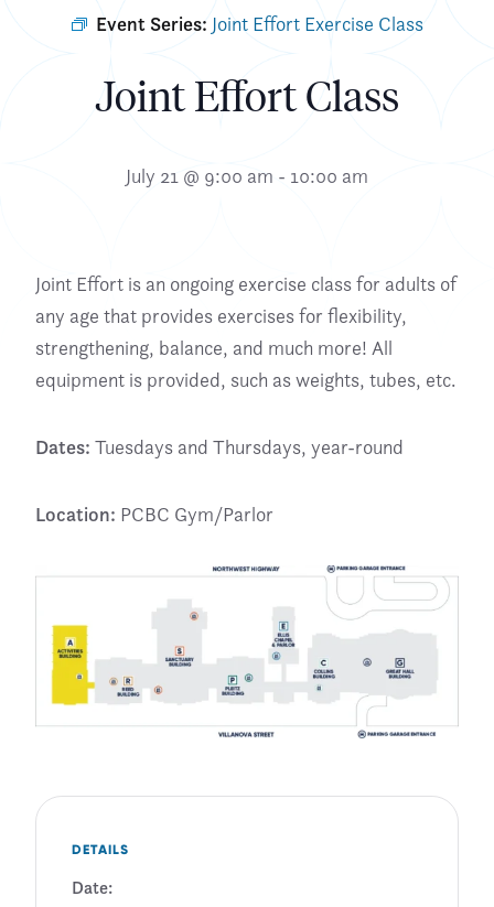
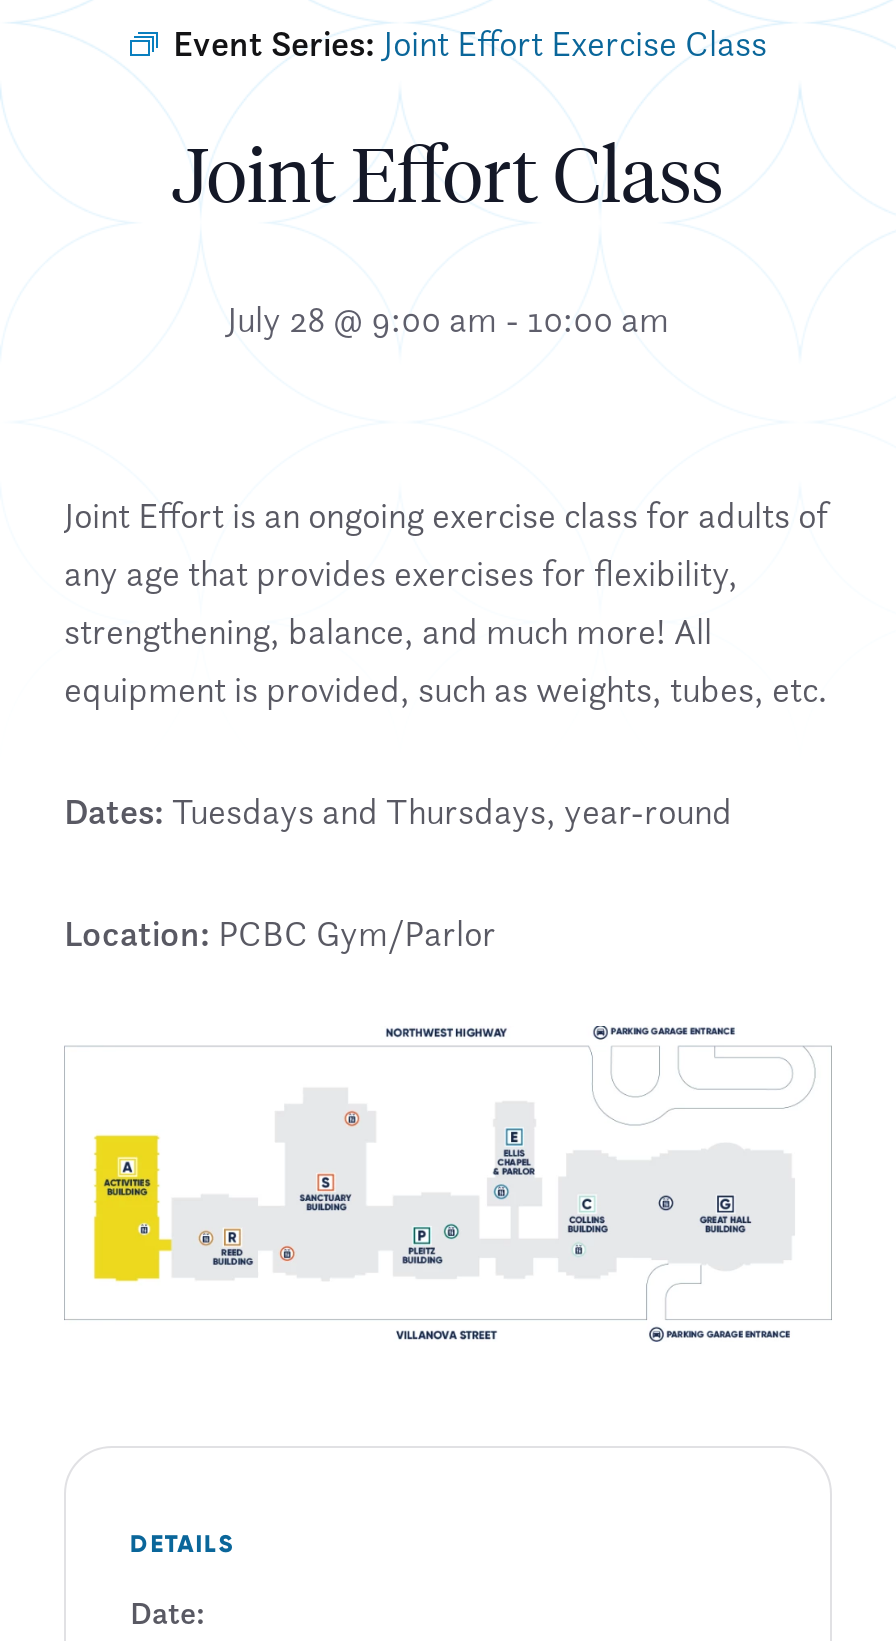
[126,163,368,188] July 21 @ 9:00 am - 10:00 am -> [227,296,669,342] July 28 @ 9:00 am - 10:00 am

